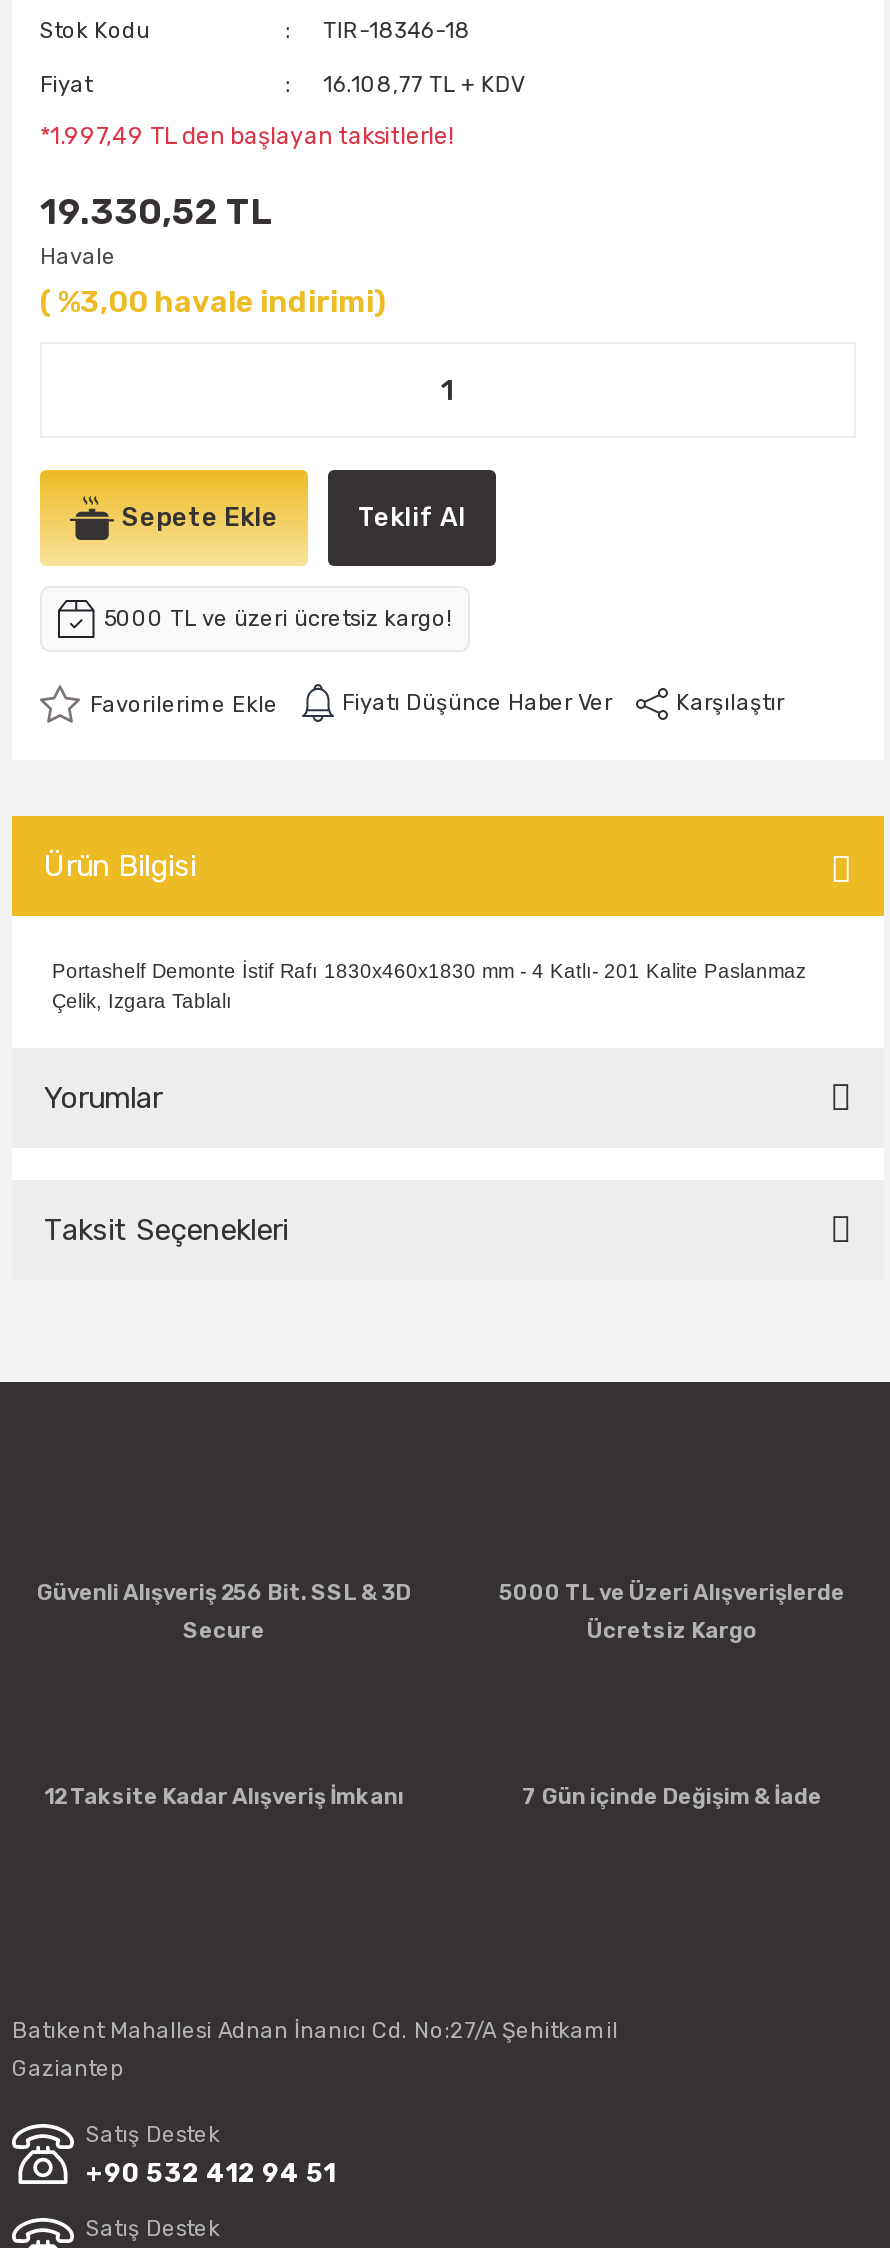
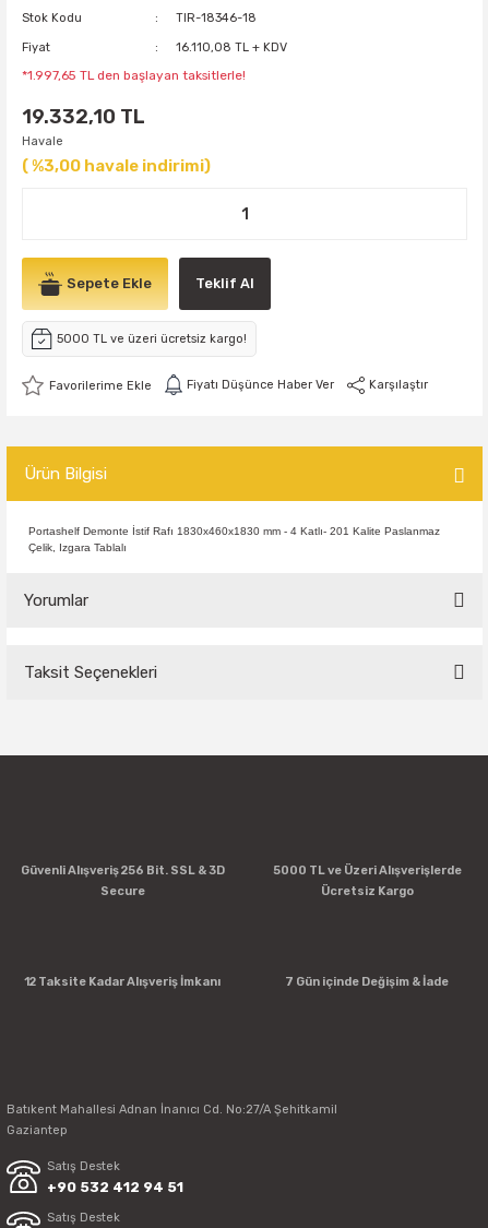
[323,72,525,98] 16.108,77 TL + KDV -> [176,40,288,55] 16.110,08 TL + KDV
[40,122,454,150] *1.997,49 TL den başlayan taksitlerle! -> [22,68,246,83] *1.997,65 TL den başlayan taksitlerle!
[40,190,272,234] 19.330,52 TL -> [22,105,145,129] 19.332,10 TL

